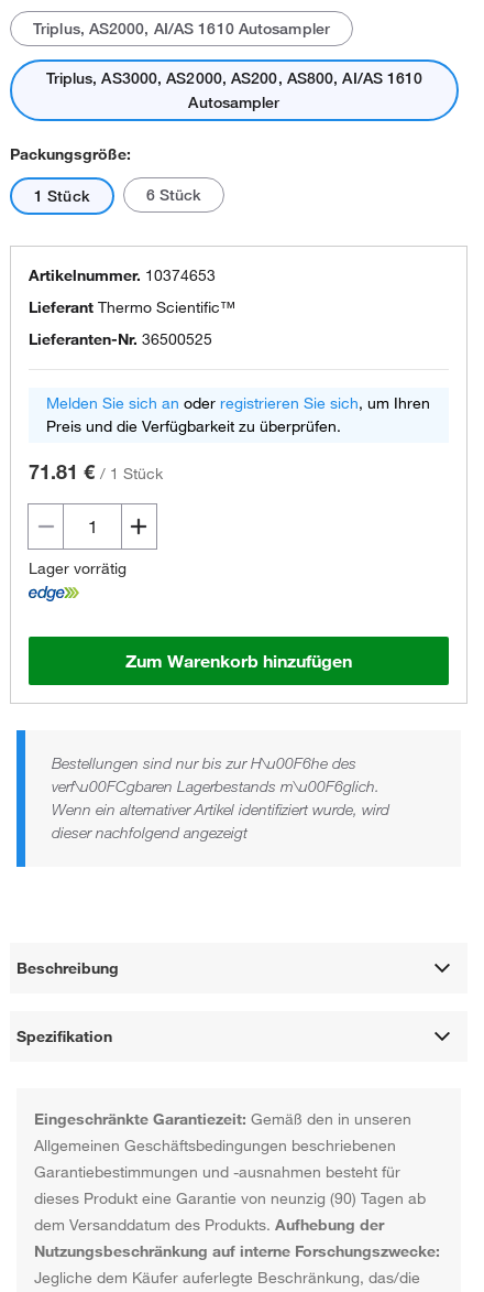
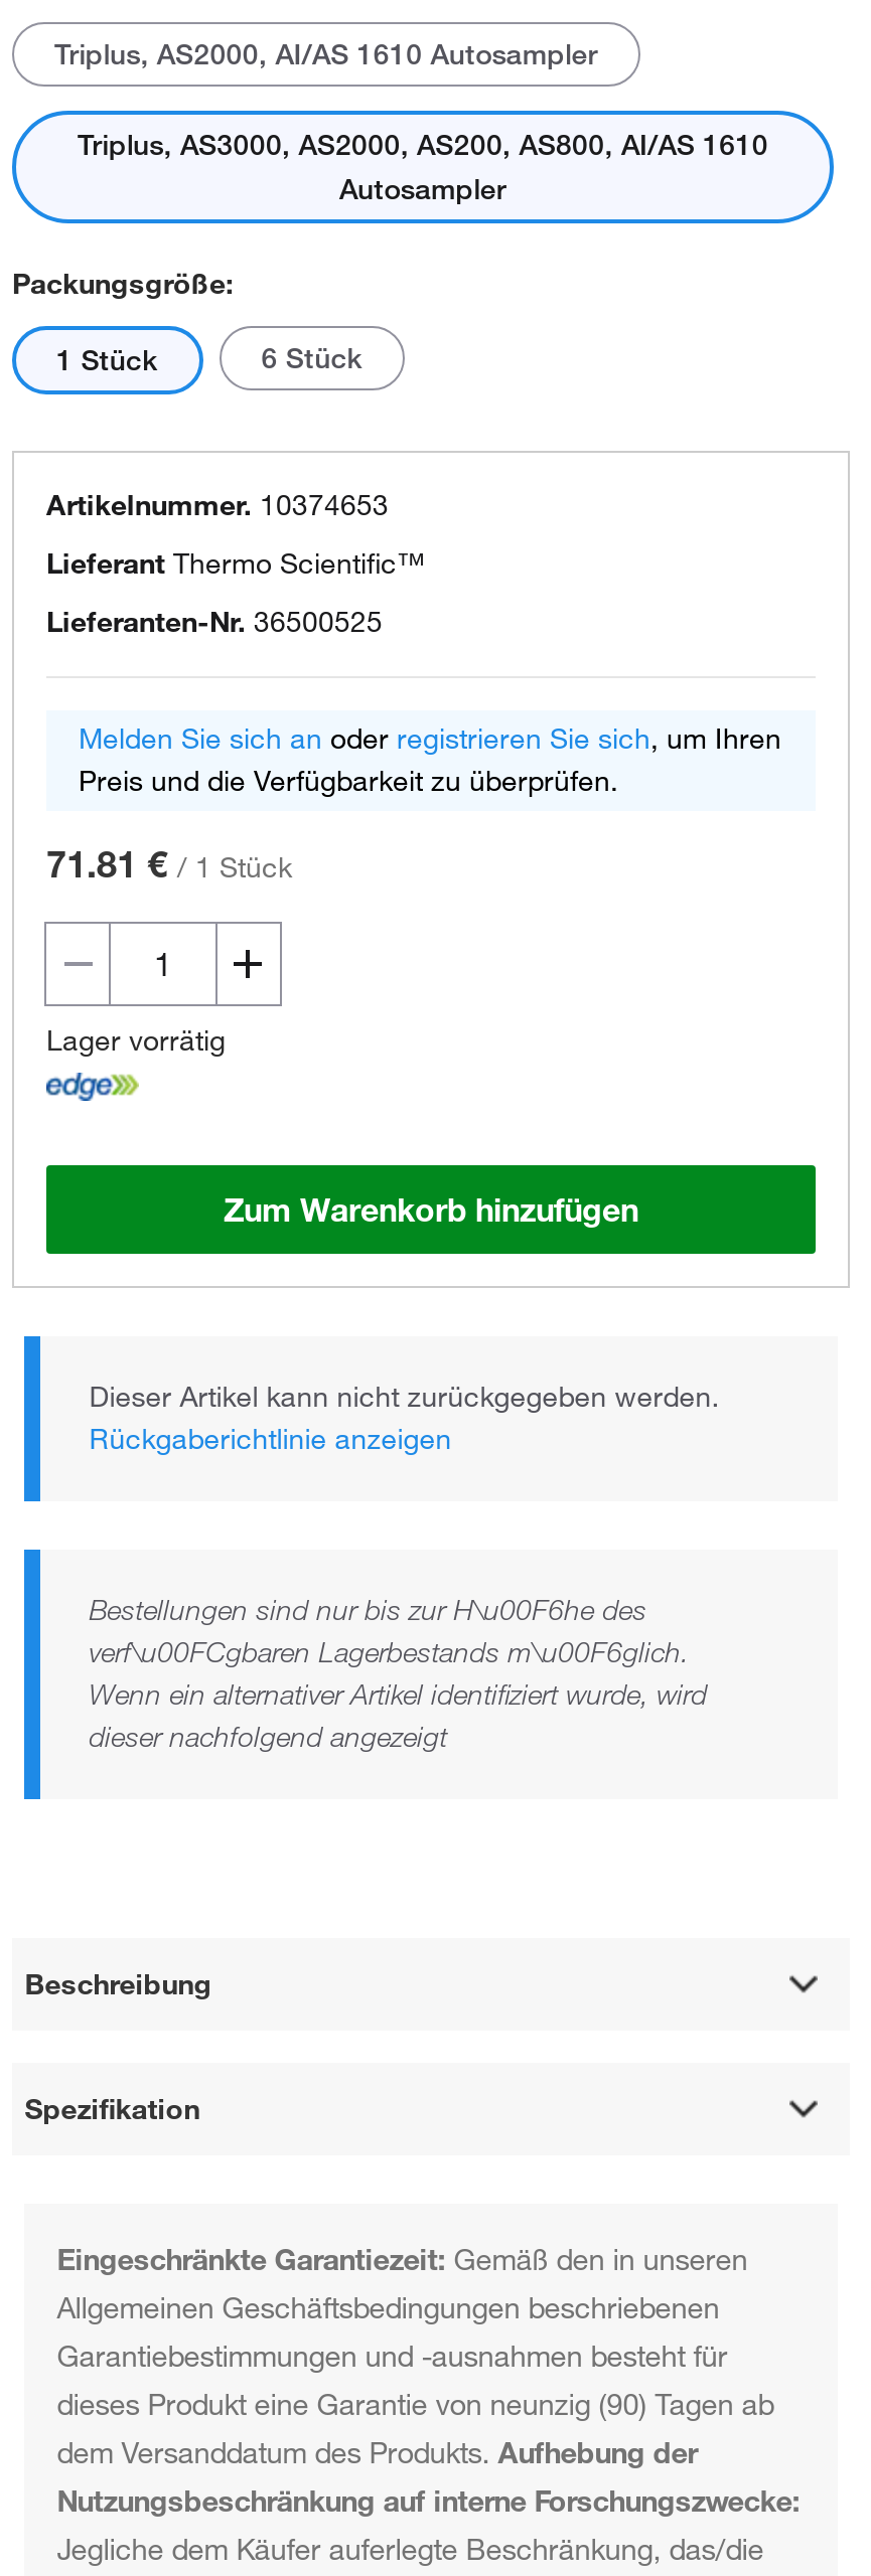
none -> [89,1378,719,1457] Dieser Artikel kann nicht zurückgegeben werden. | Rückgaberichtlinie anzeigen

